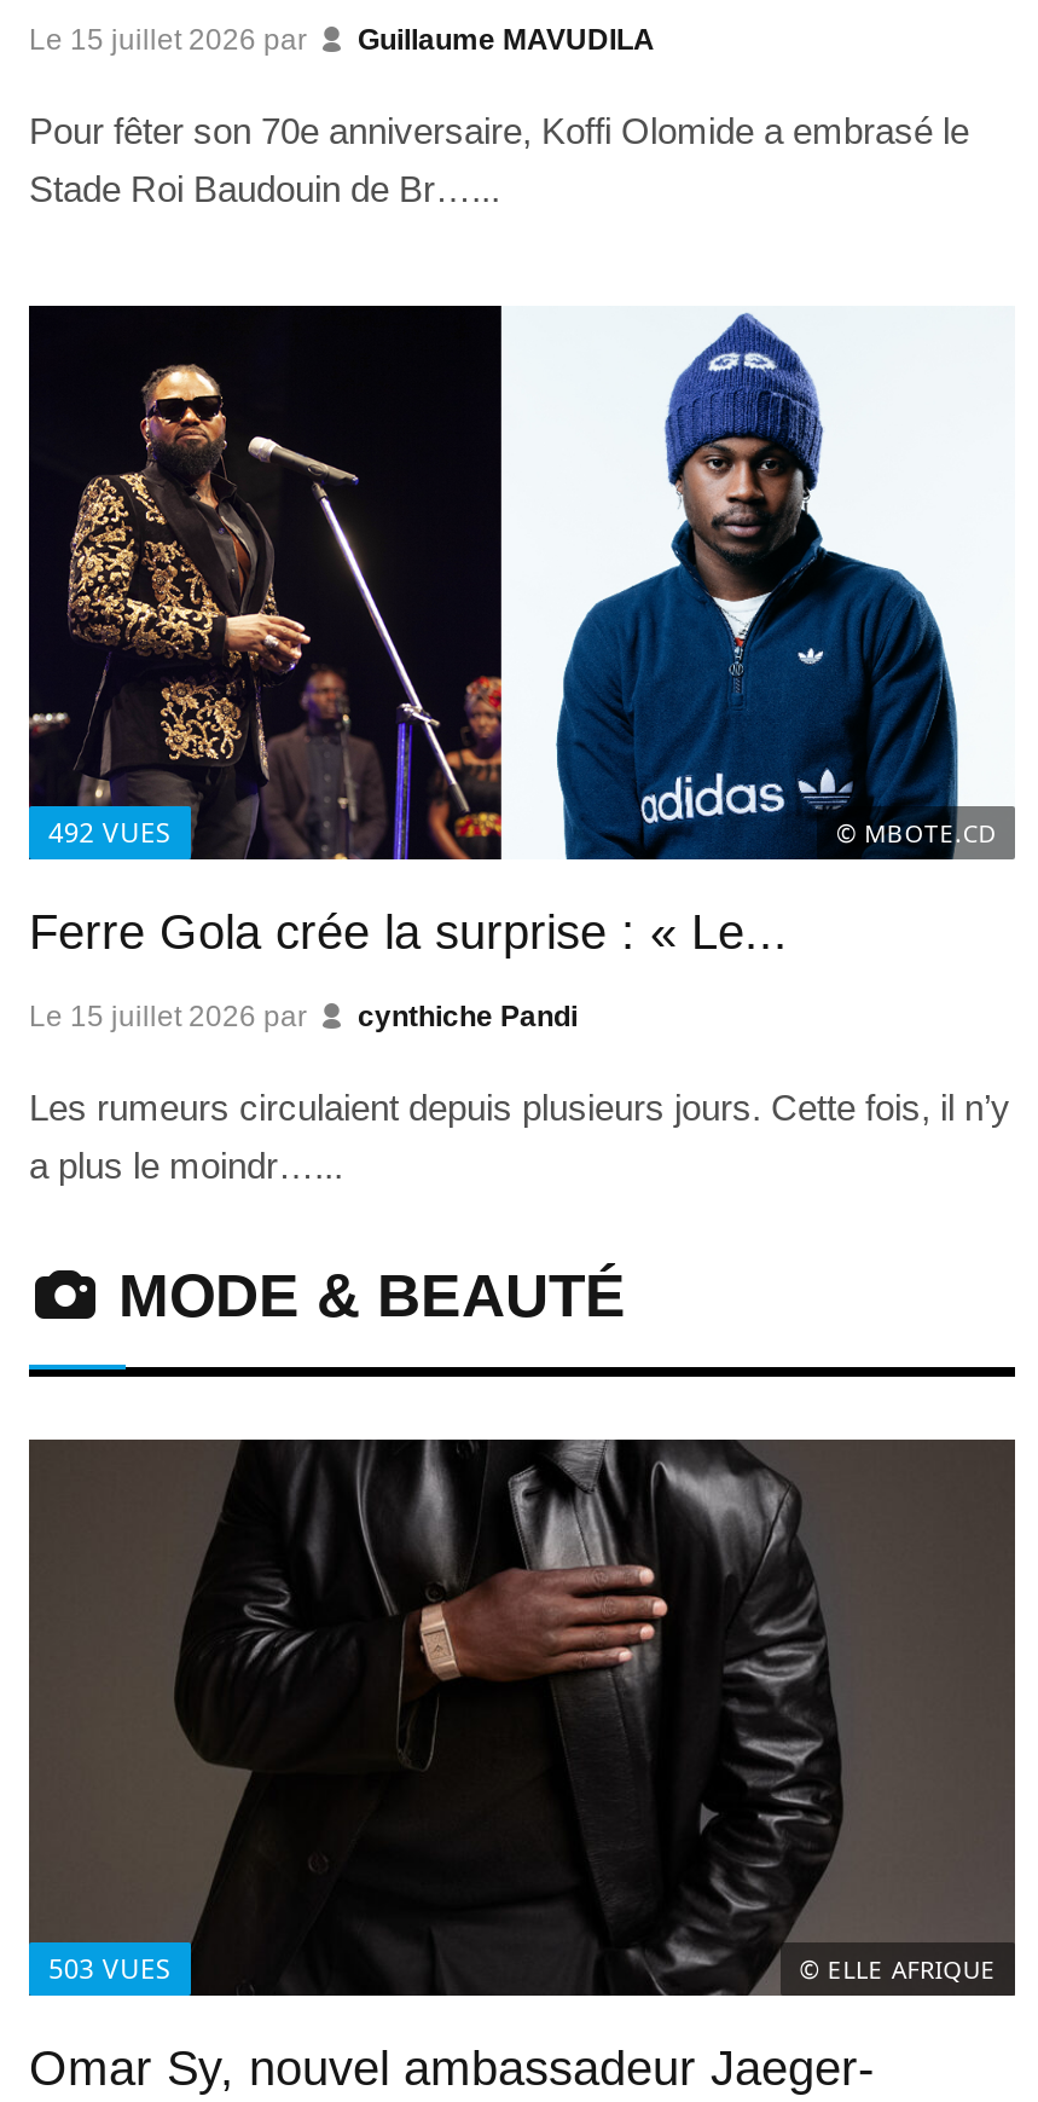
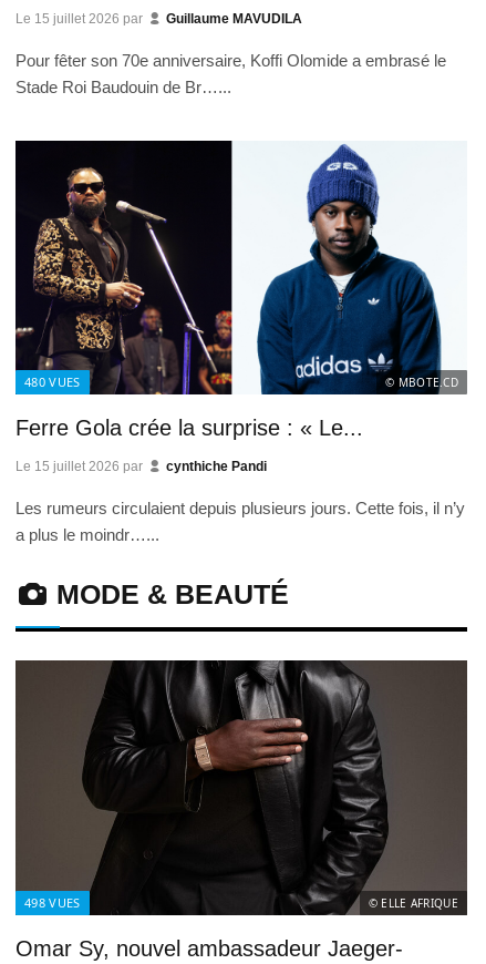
[48,813,171,850] 492 VUES -> [24,373,80,390] 480 VUES
[48,1948,171,1985] 503 VUES -> [24,894,80,910] 498 VUES

